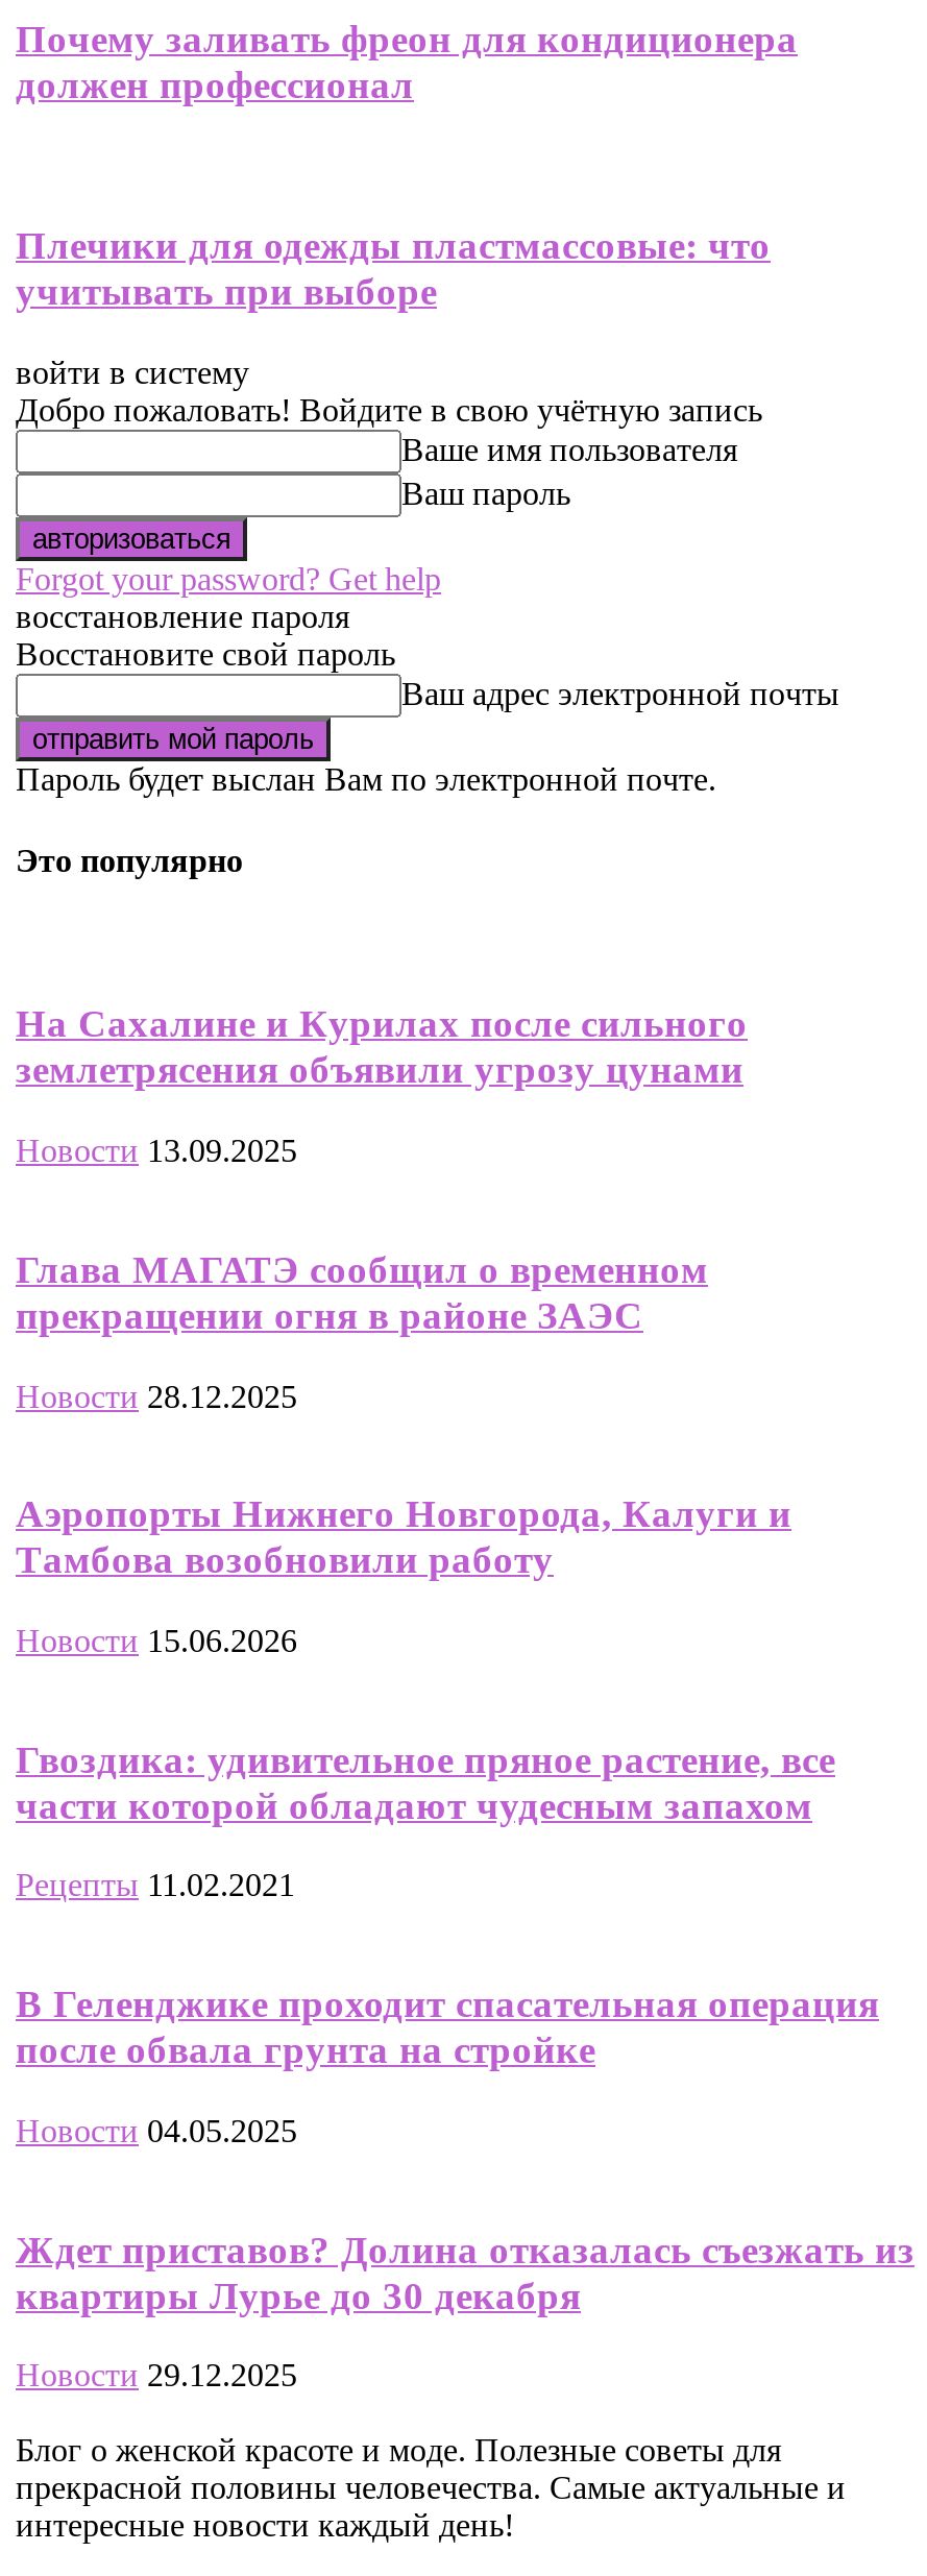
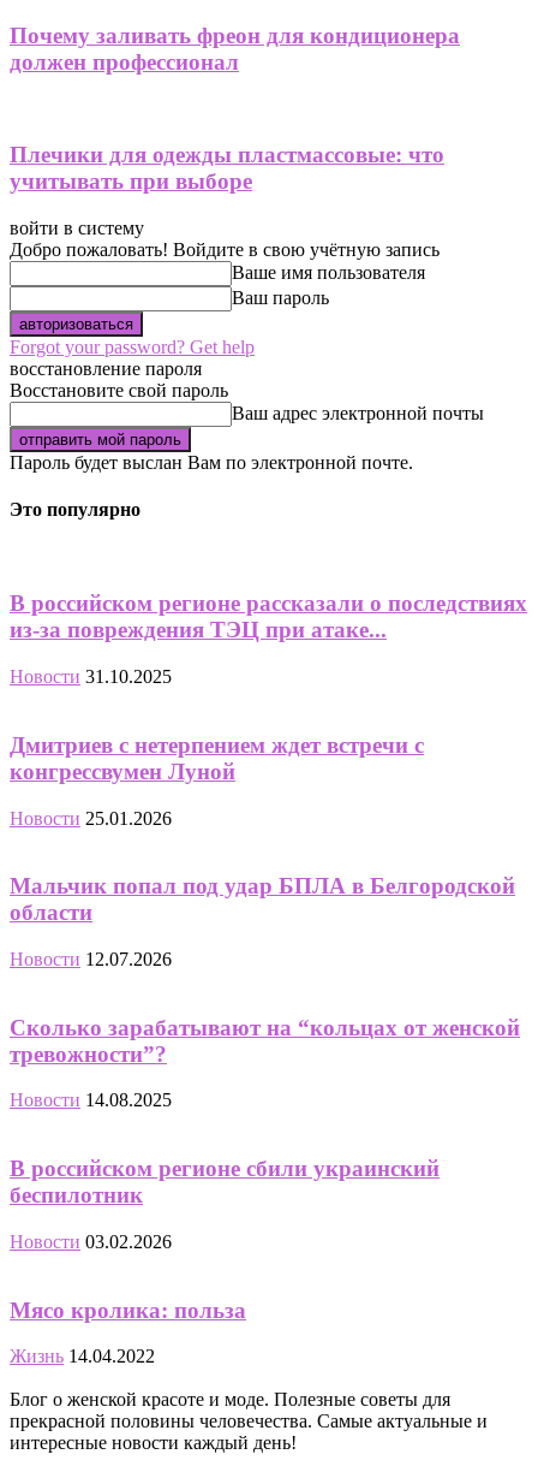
[16,1002,748,1092] На Сахалине и Курилах после сильного | землетрясения объявили угрозу цунами -> [10,591,527,643] В российском регионе рассказали о последствиях | из-за повреждения ТЭЦ при атаке...
[16,1133,297,1168] Новости 13.09.2025 -> [10,666,172,687] Новости 31.10.2025
[16,1247,708,1337] Глава МАГАТЭ сообщил о временном | прекращении огня в районе ЗАЭС -> [10,732,424,784] Дмитриев с нетерпением ждет встречи с | конгрессвумен Луной
[16,1378,297,1413] Новости 28.12.2025 -> [10,808,172,828] Новости 25.01.2026
[16,1492,791,1581] Аэропорты Нижнего Новгорода, Калуги и | Тамбова возобновили работу -> [10,873,515,925] Мальчик попал под удар БПЛА в Белгородской | области
[16,1623,297,1658] Новости 15.06.2026 -> [10,949,172,969] Новости 12.07.2026
[16,1737,835,1827] Гвоздика: удивительное пряное растение, все | части которой обладают чудесным запахом -> [10,1015,520,1066] Сколько зарабатывают на “кольцах от женской | тревожности”?
[16,1868,295,1903] Рецепты 11.02.2021 -> [10,1090,172,1110] Новости 14.08.2025
[16,1982,879,2071] В Геленджике проходит спасательная операция | после обвала грунта на стройке -> [10,1156,440,1208] В российском регионе сбили украинский | беспилотник
[16,2113,297,2148] Новости 04.05.2025 -> [10,1231,172,1252] Новости 03.02.2026
[16,2227,914,2316] Ждет приставов? Долина отказалась съезжать из | квартиры Лурье до 30 декабря -> [10,1297,246,1322] Мясо кролика: польза
[16,2357,297,2393] Новости 29.12.2025 -> [10,1346,155,1366] Жизнь 14.04.2022

